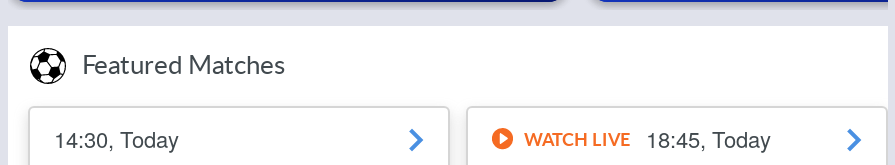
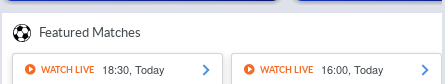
[54,122,180,154] 14:30, Today -> [41,61,165,77] WATCH LIVE | 18:30, Today
[524,122,772,154] WATCH LIVE 18:45, Today -> [260,61,384,77] WATCH LIVE 16:00, Today

